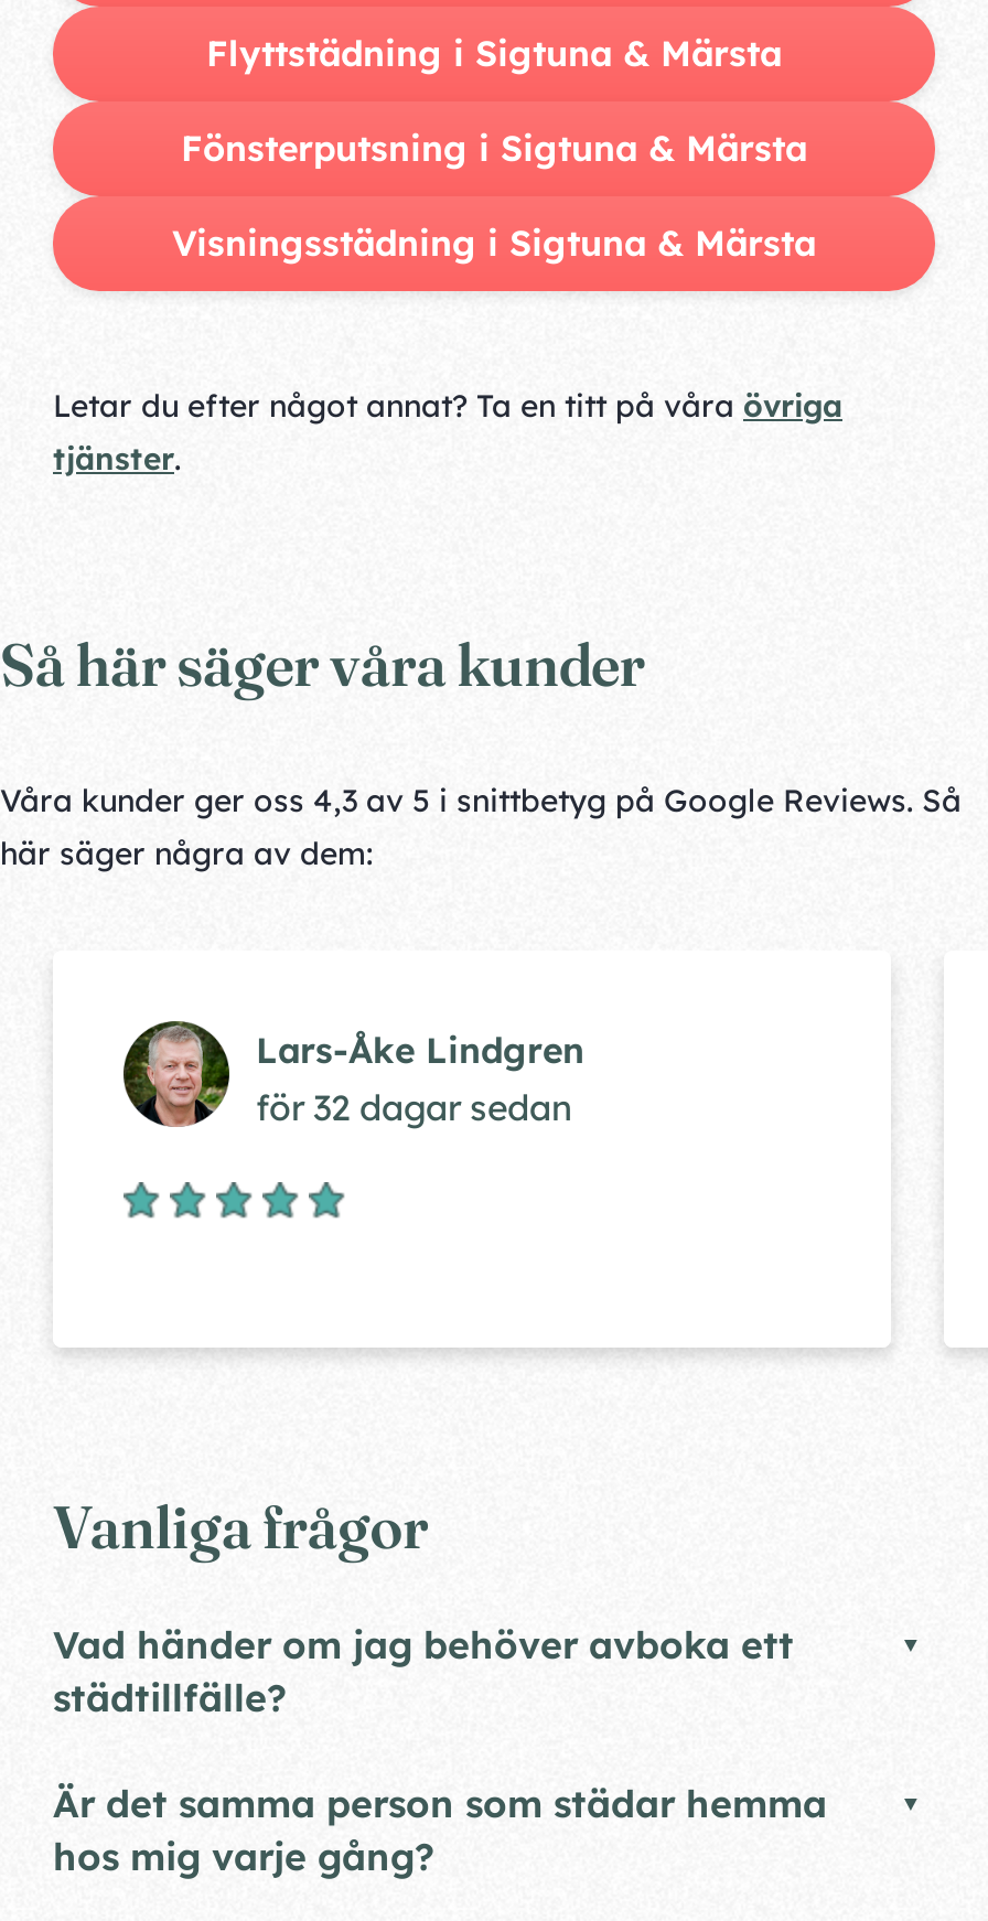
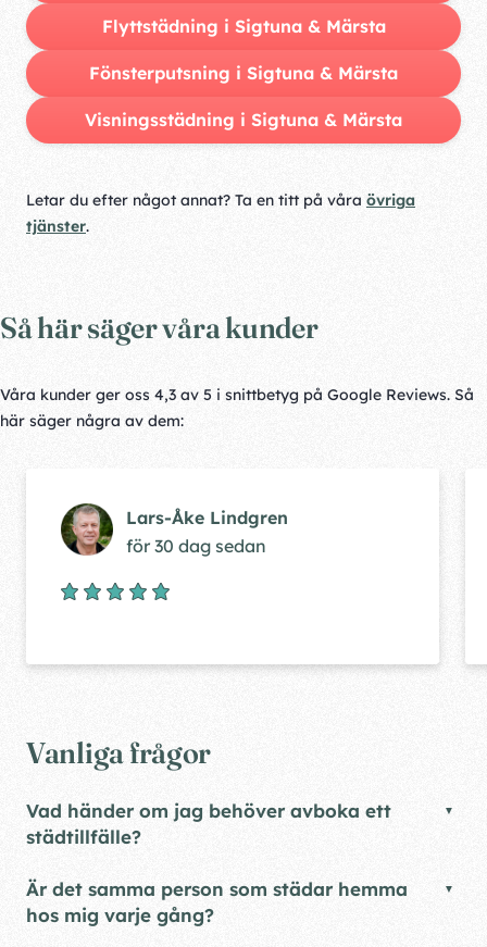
[256,1085,573,1129] för 32 dagar sedan -> [126,535,266,557] för 30 dag sedan

